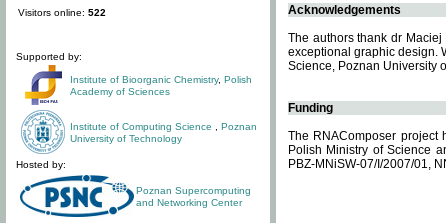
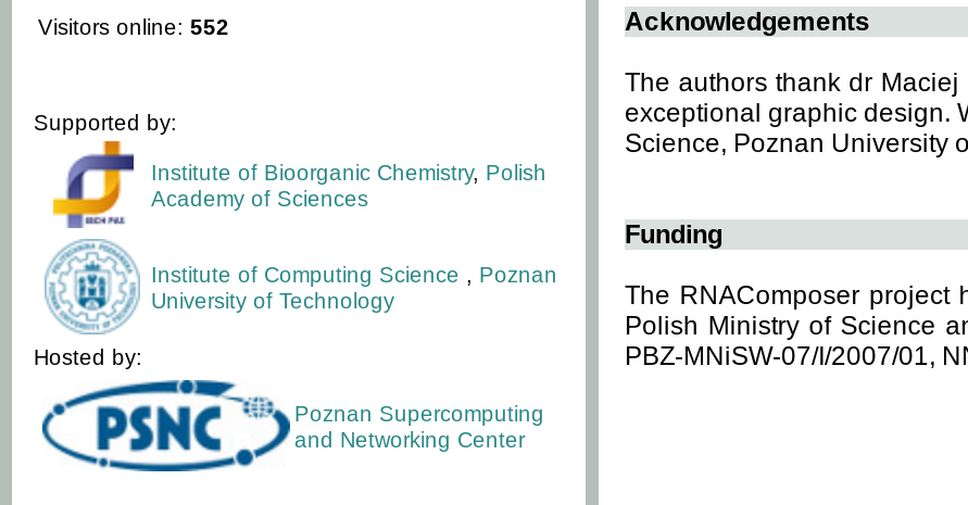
[18,7,106,18] Visitors online: 522 -> [38,15,229,39] Visitors online: 552

